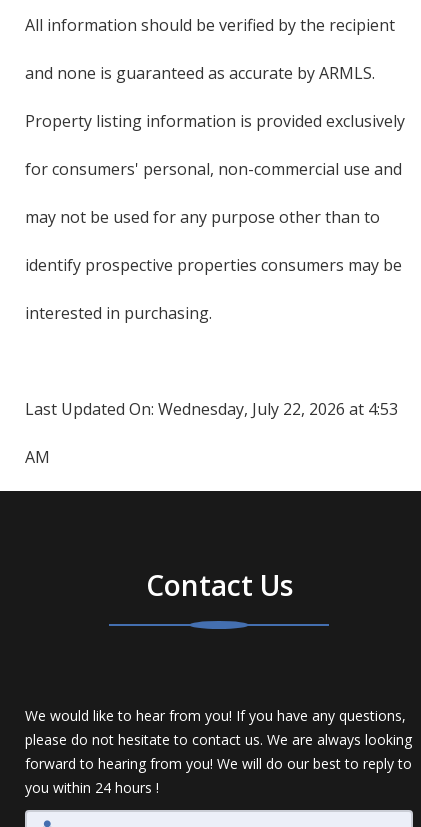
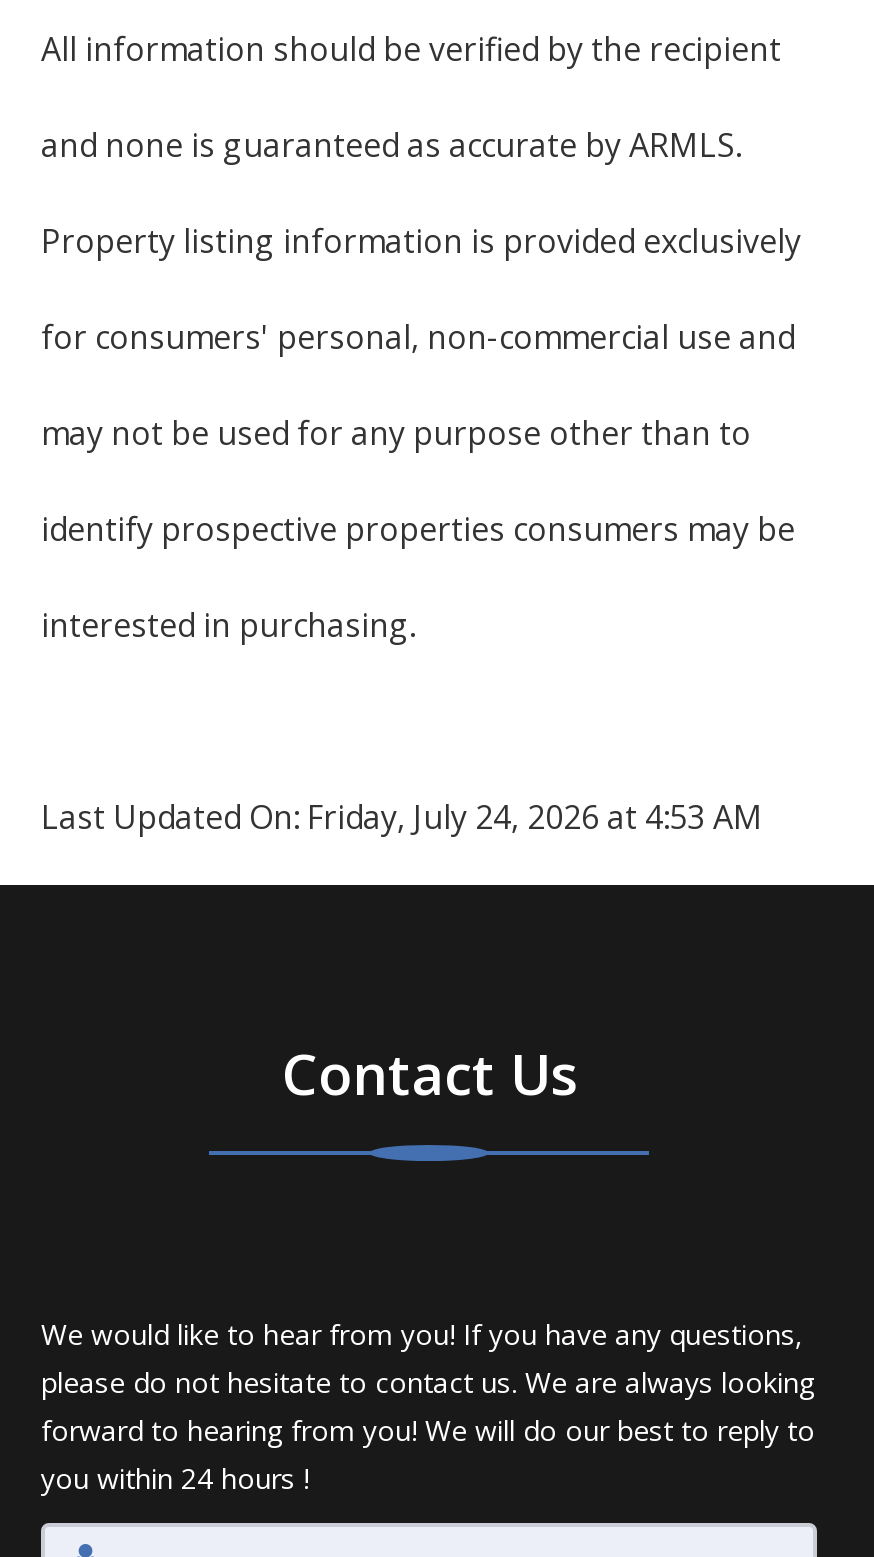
[25,398,398,468] Last Updated On: Wednesday, July 22, 2026 at 4:53 | AM -> [41,795,763,839] Last Updated On: Friday, July 24, 2026 at 4:53 AM

